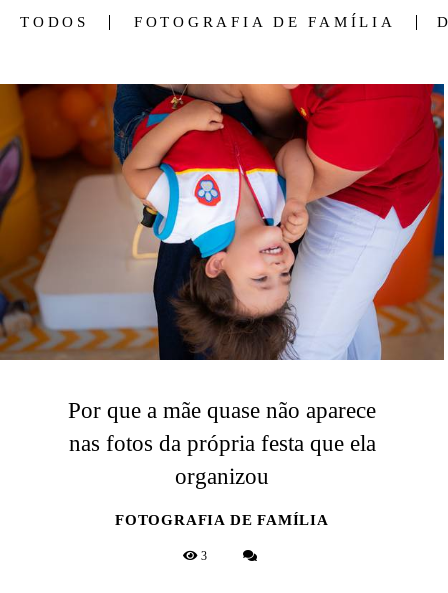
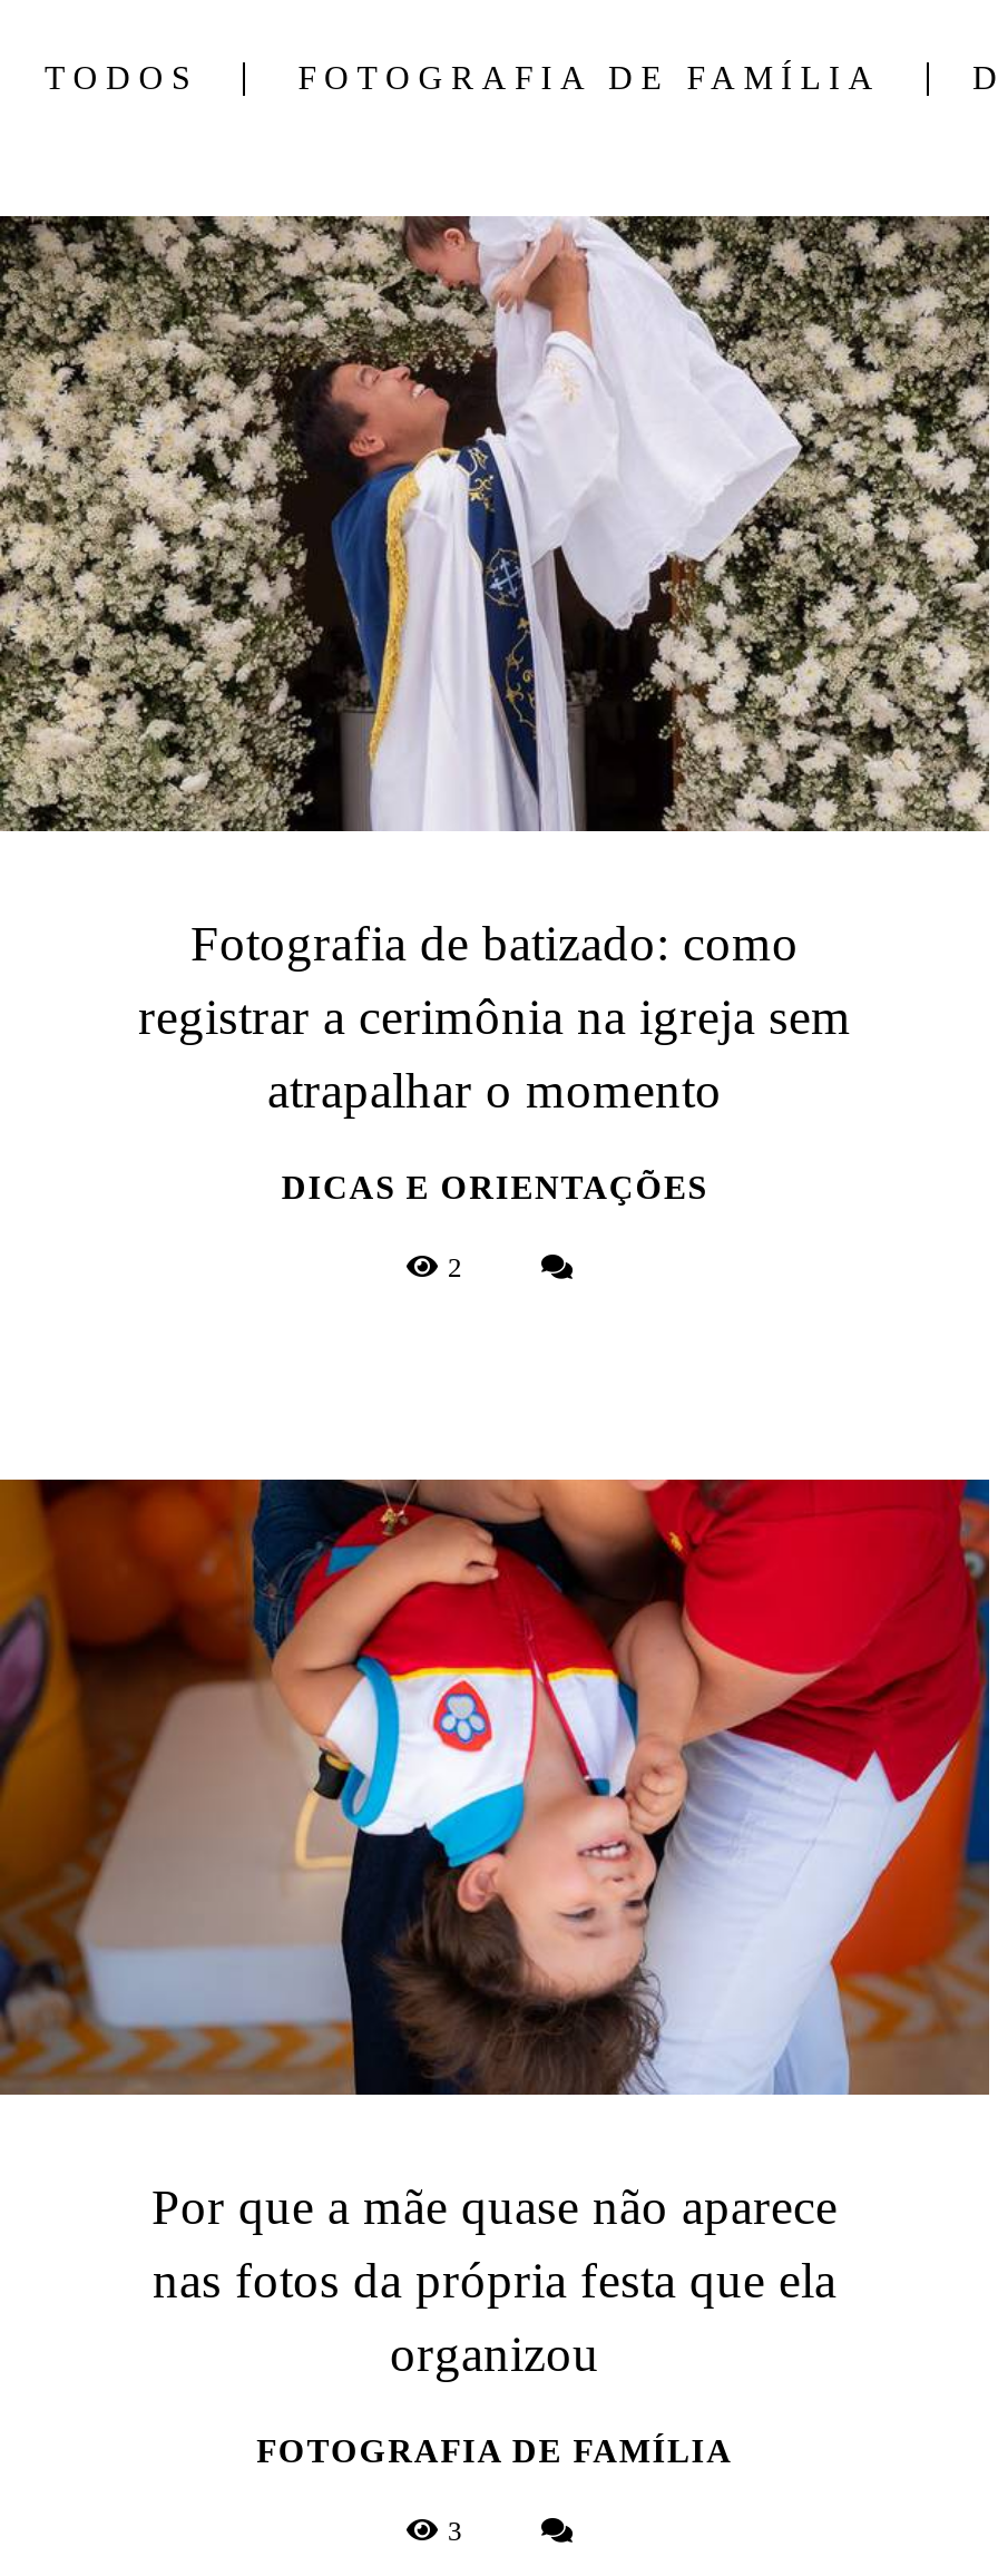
none -> [7,214,991,1284] [image] | Fotografia de batizado: como | registrar a cerimônia na igreja sem | atrapalhar o momento | DICAS E ORIENTAÇÕES | 2

